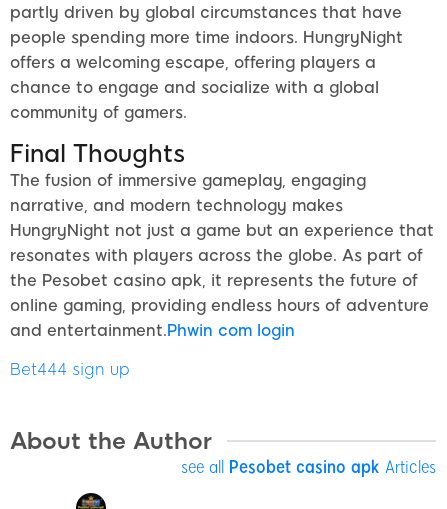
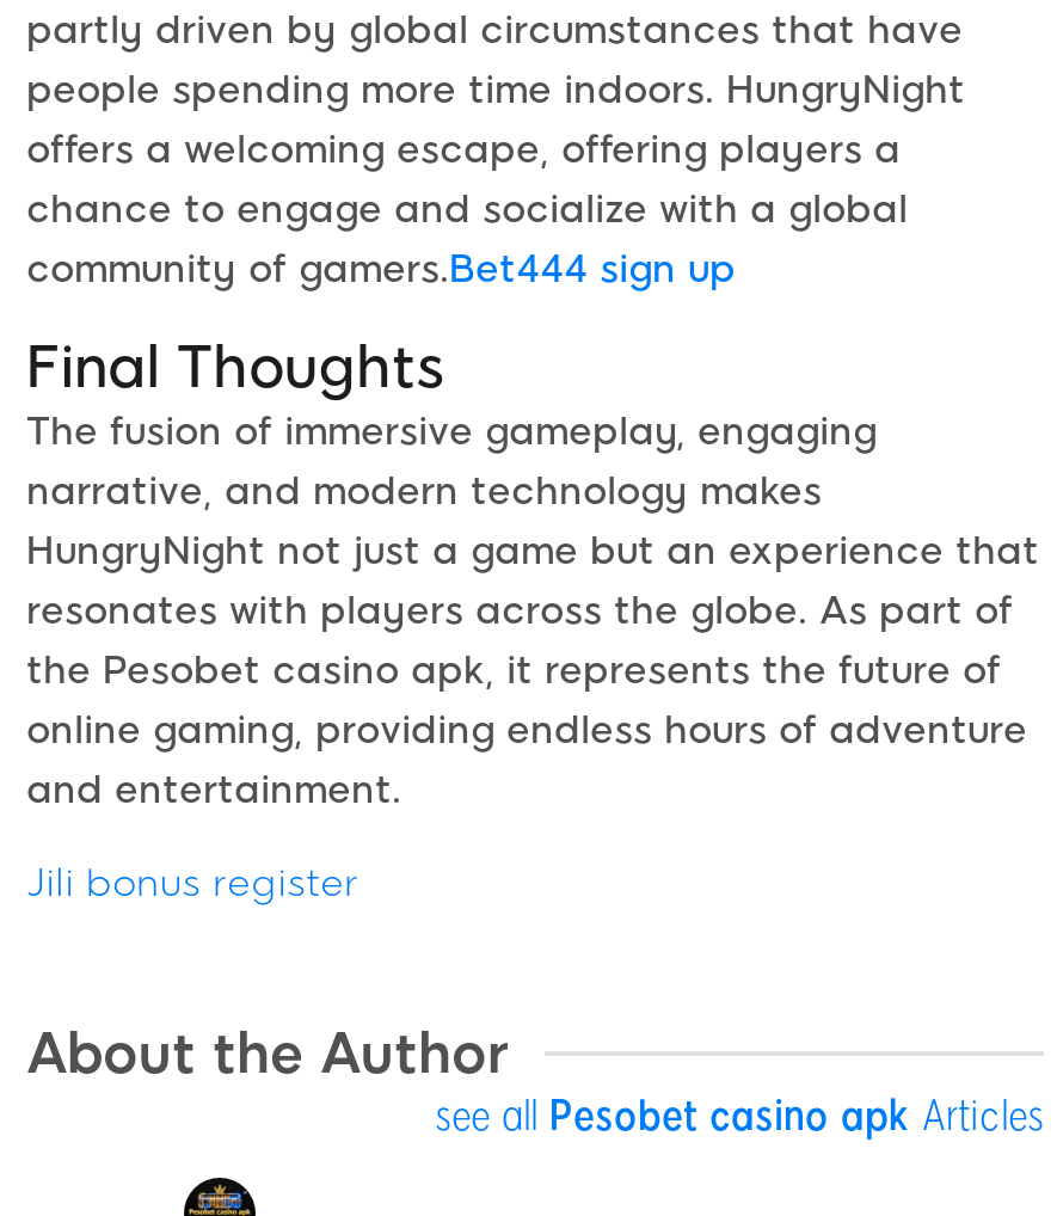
[10,103,187,122] community of gamers. -> [26,247,736,292] community of gamers.Bet444 sign up
[10,321,295,340] and entertainment.Phwin com login -> [26,767,401,813] and entertainment.
[10,360,130,379] Bet444 sign up -> [26,861,358,906] Jili bonus register

